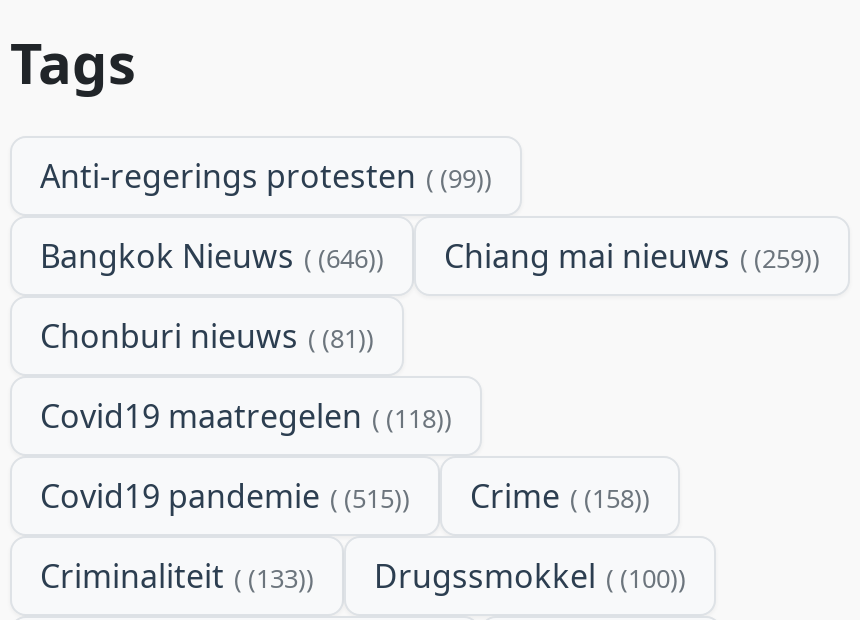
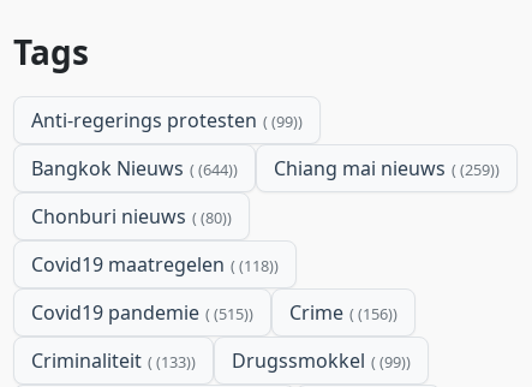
[40,234,376,278] Bangkok Nieuws (646) -> [31,155,233,182] Bangkok Nieuws (644)
[40,314,366,358] Chonburi nieuws (81) -> [31,203,227,230] Chonburi nieuws (80)
[40,474,642,518] Covid19 pandemie (515) Crime (158) -> [31,300,393,326] Covid19 pandemie (515) Crime (156)
[374,554,678,598] Drugssmokkel (100) -> [232,348,406,374] Drugssmokkel (99)

